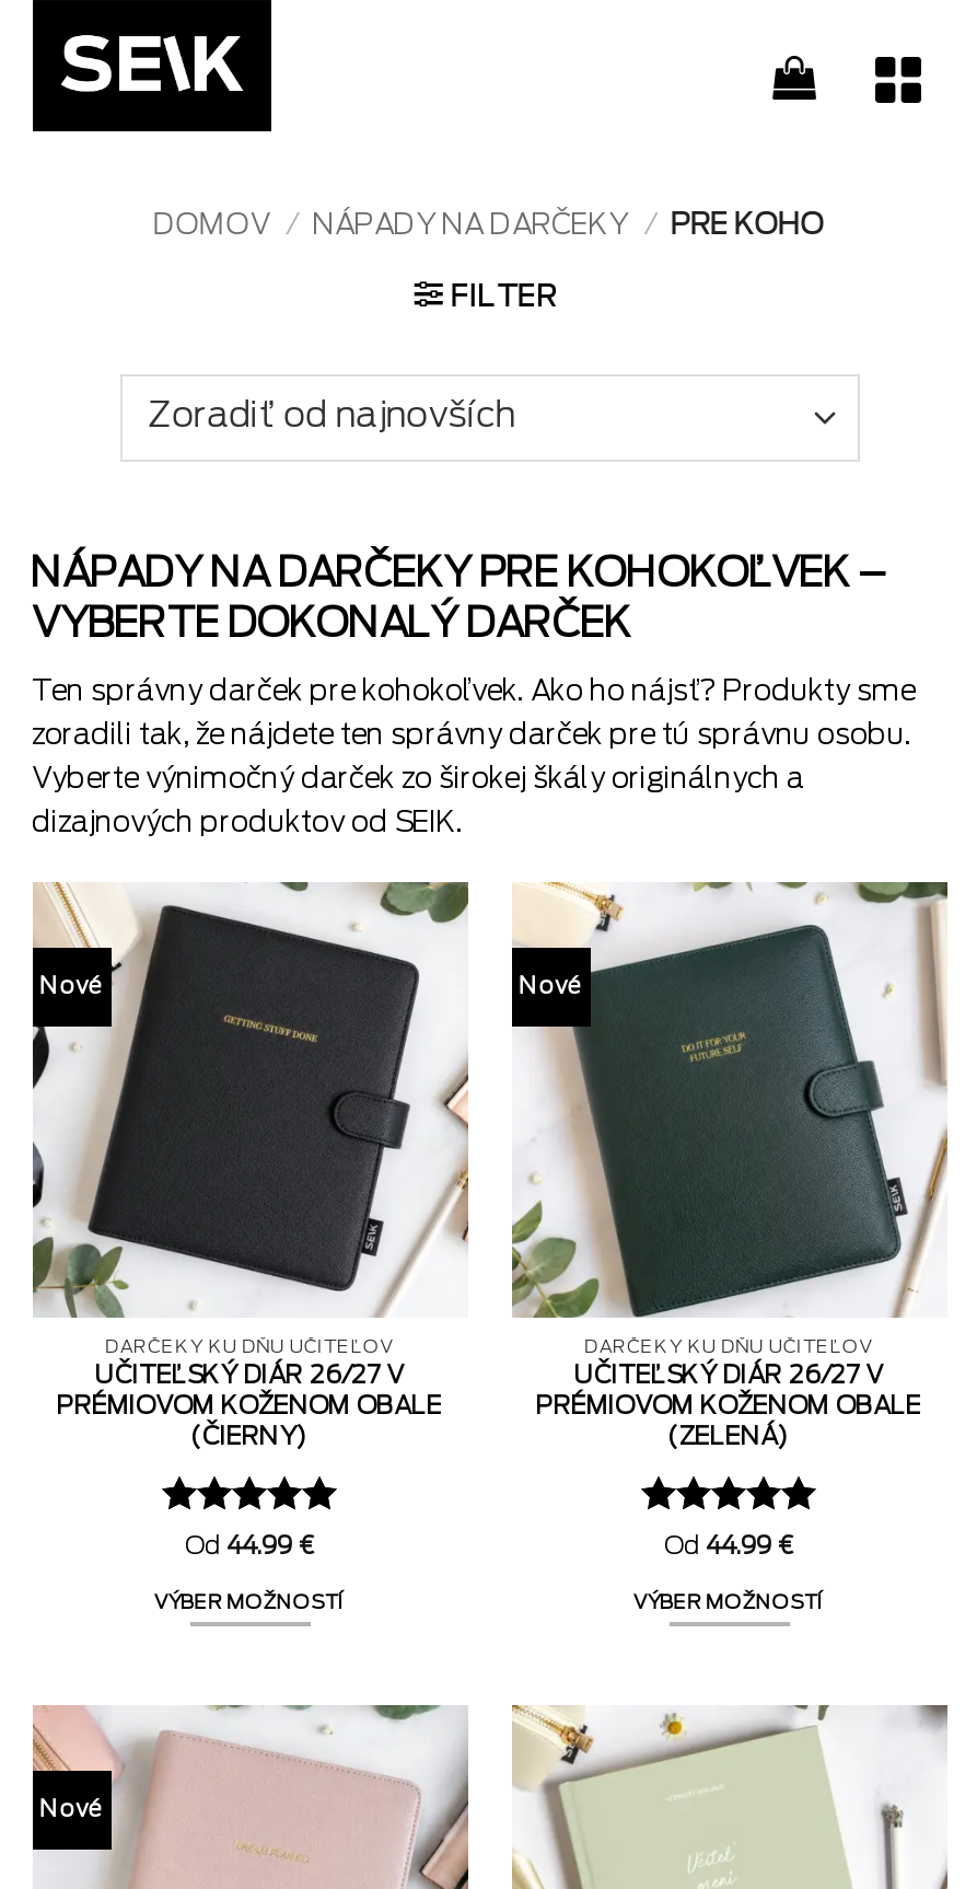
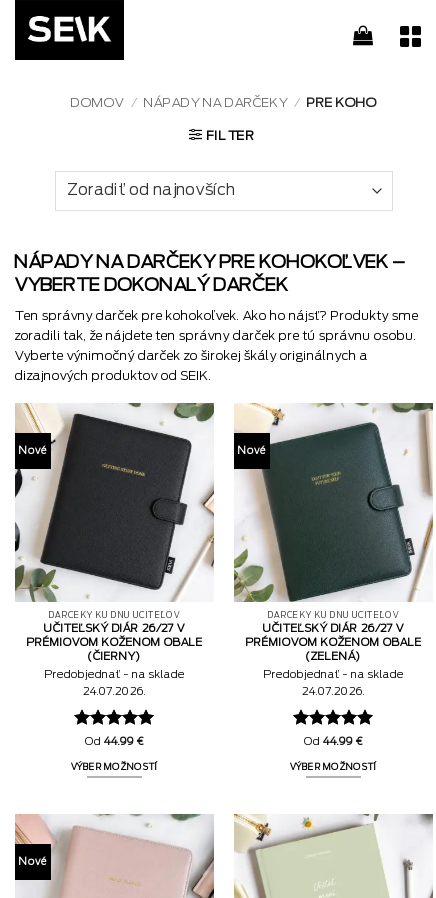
none -> [44,669,184,697] Predobjednať - na sklade | 24.07.2026.
none -> [263,669,403,697] Predobjednať - na sklade | 24.07.2026.

